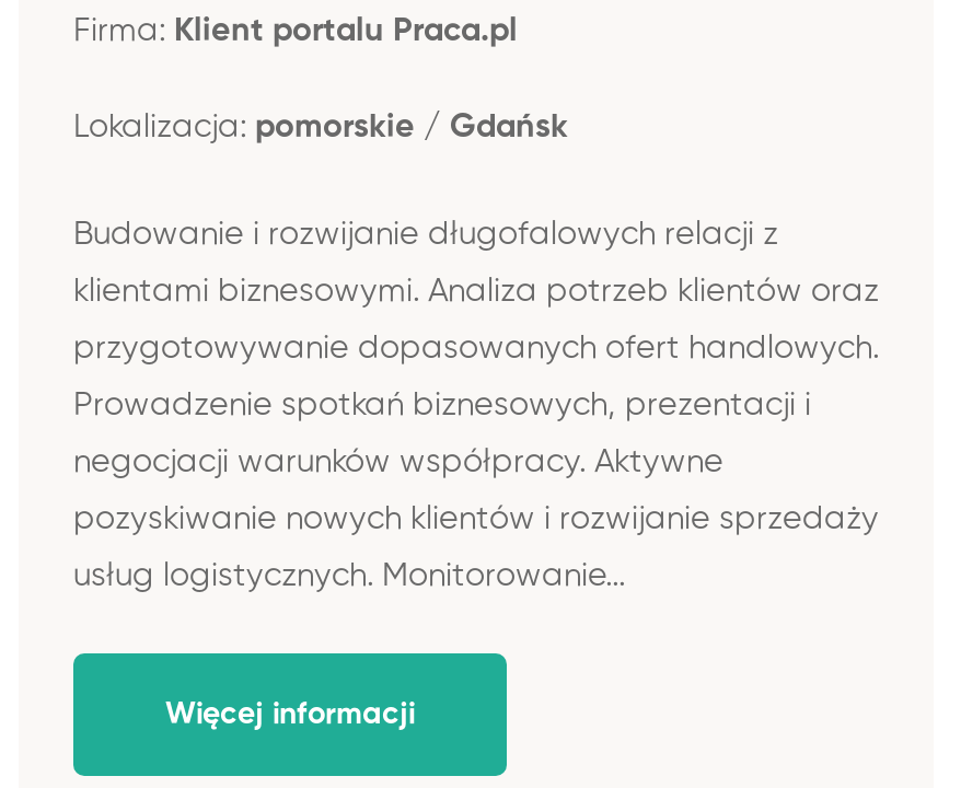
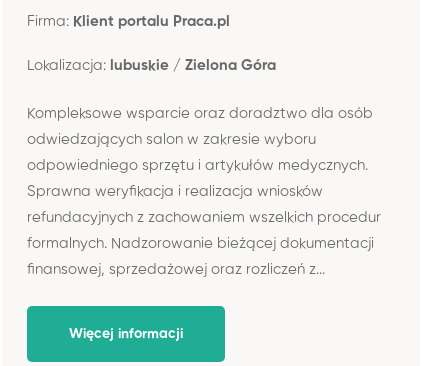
[73,111,568,143] Lokalizacja: pomorskie / Gdańsk -> [27,57,276,72] Lokalizacja: lubuskie / Zielona Góra
[73,217,778,250] Budowanie i rozwijanie długofalowych relacji z -> [27,106,373,121] Kompleksowe wsparcie oraz doradztwo dla osób
[73,274,879,306] klientami biznesowymi. Analiza potrzeb klientów oraz -> [27,132,316,147] odwiedzających salon w zakresie wyboru
[73,331,879,363] przygotowywanie dopasowanych ofert handlowych. -> [27,158,368,173] odpowiedniego sprzętu i artykułów medycznych.
[73,387,811,420] Prowadzenie spotkań biznesowych, prezentacji i -> [27,184,323,199] Sprawna weryfikacja i realizacja wniosków
[73,444,723,477] negocjacji warunków współpracy. Aktywne -> [27,210,381,225] refundacyjnych z zachowaniem wszelkich procedur
[73,501,879,534] pozyskiwanie nowych klientów i rozwijanie sprzedaży -> [27,236,374,251] formalnych. Nadzorowanie bieżącej dokumentacji
[73,558,625,591] usług logistycznych. Monitorowanie... -> [27,262,325,277] finansowej, sprzedażowej oraz rozliczeń z...

